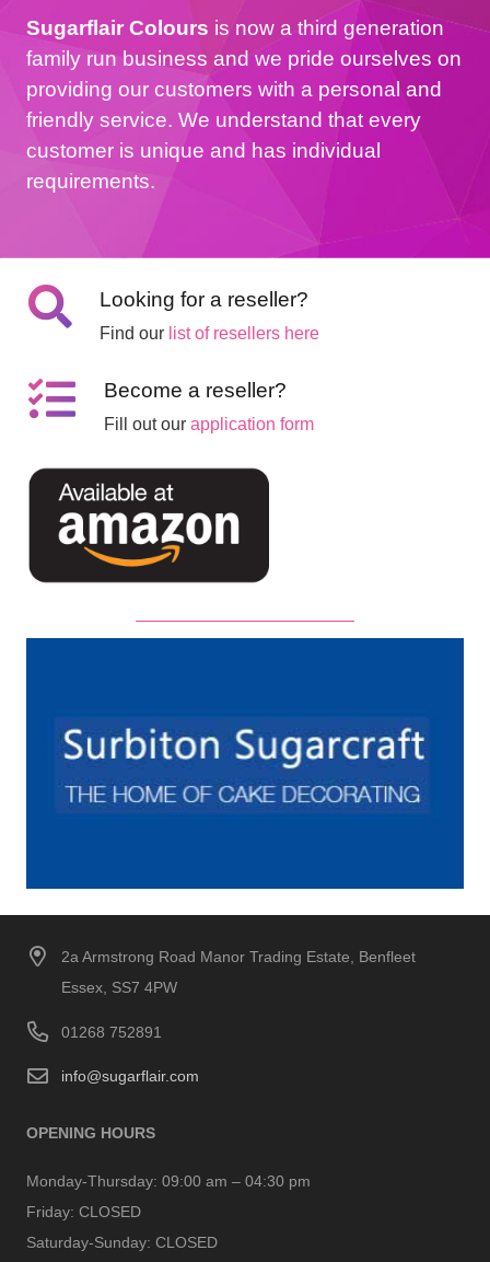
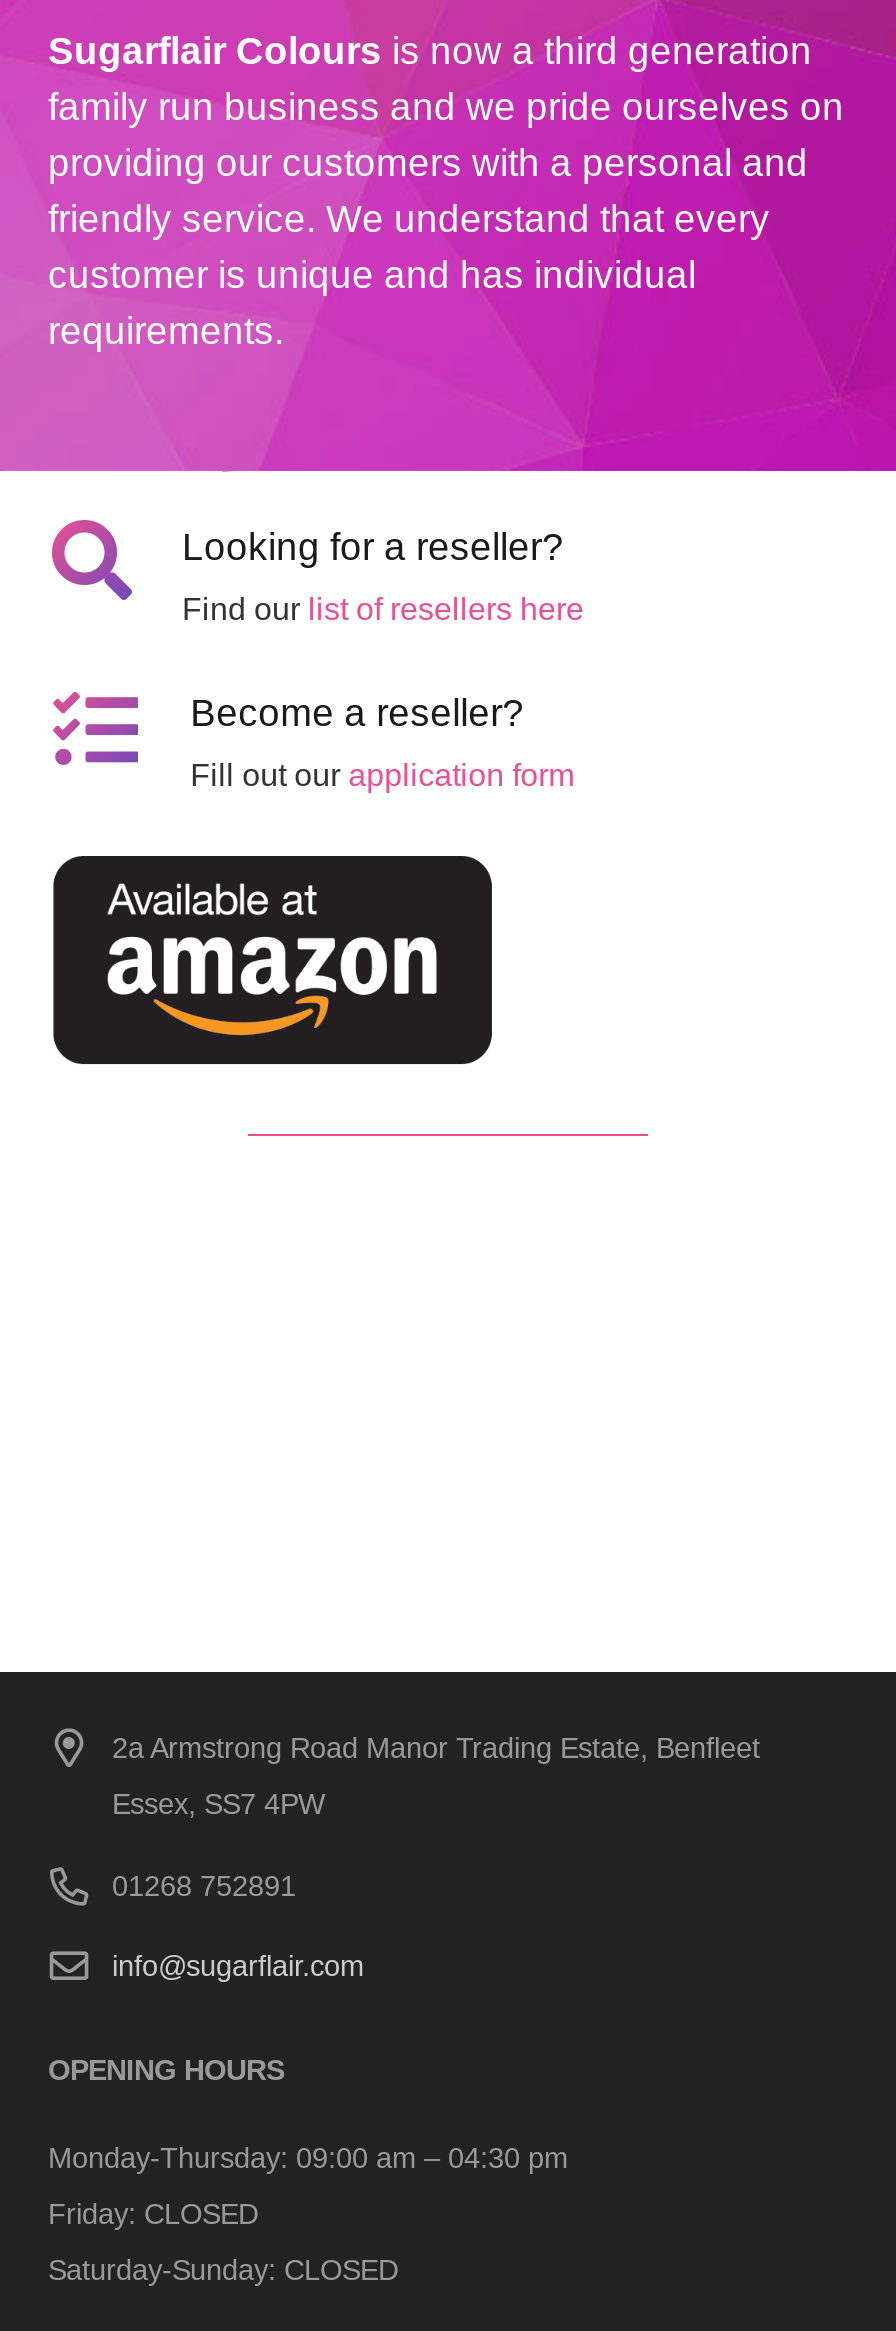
[25,637,465,890] [image] -> none

